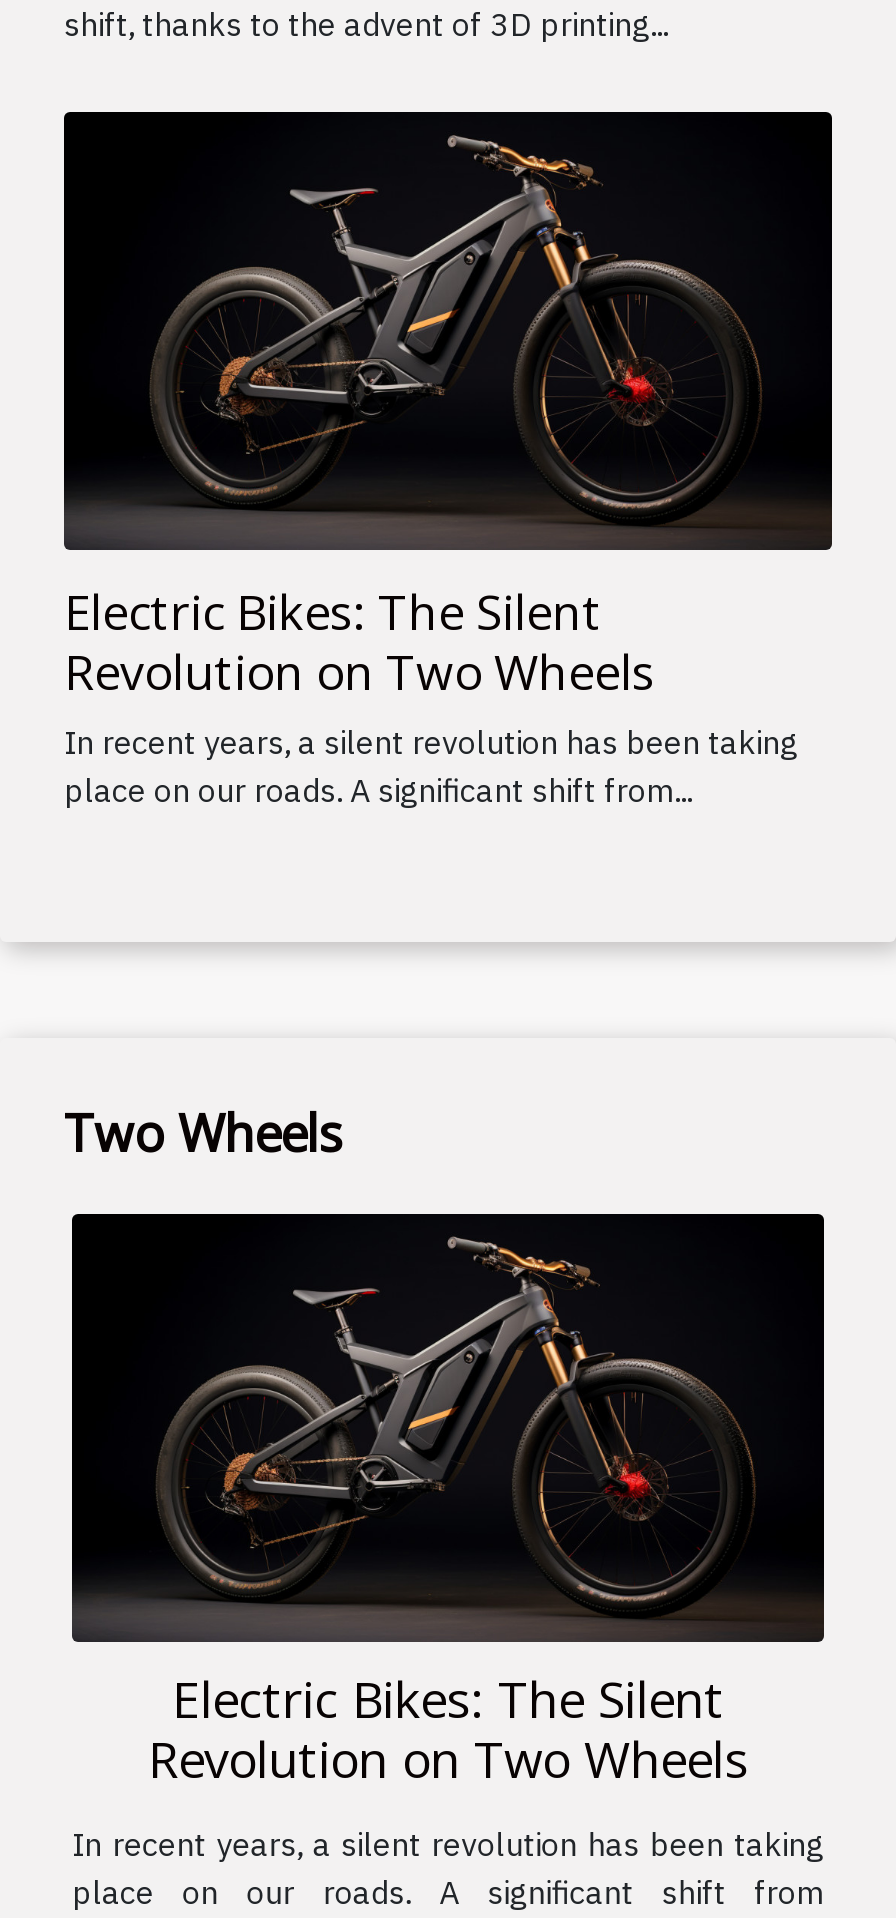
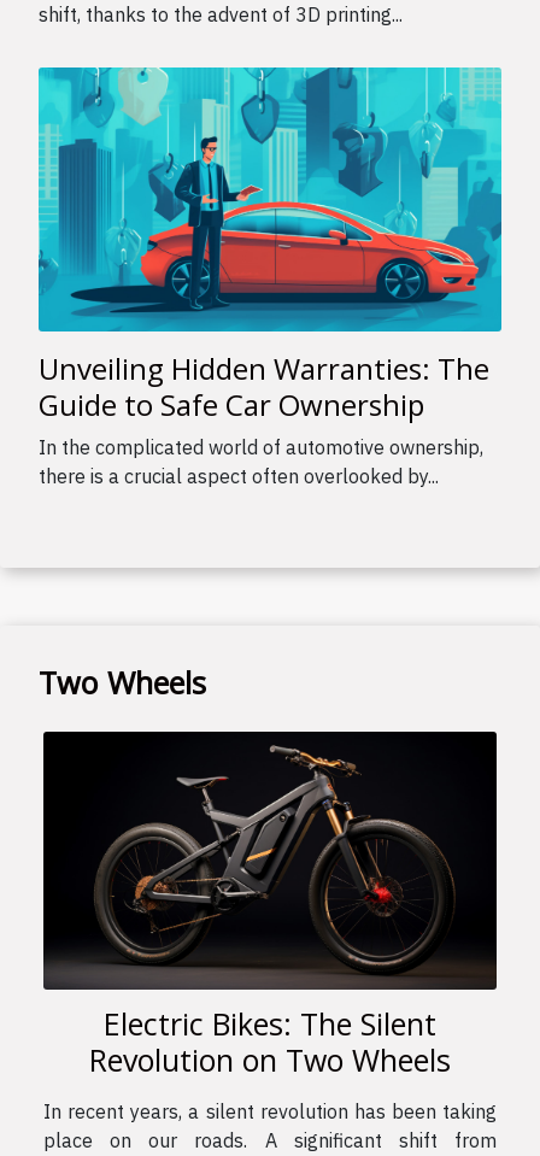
[62,110,834,811] [image] | Electric Bikes: The Silent | Revolution on Two Wheels | In recent years, a silent revolution has been taking | place on our roads. A significant shift from... -> [37,66,503,489] [image] | Unveiling Hidden Warranties: The | Guide to Safe Car Ownership | In the complicated world of automotive ownership, | there is a crucial aspect often overlooked by...

